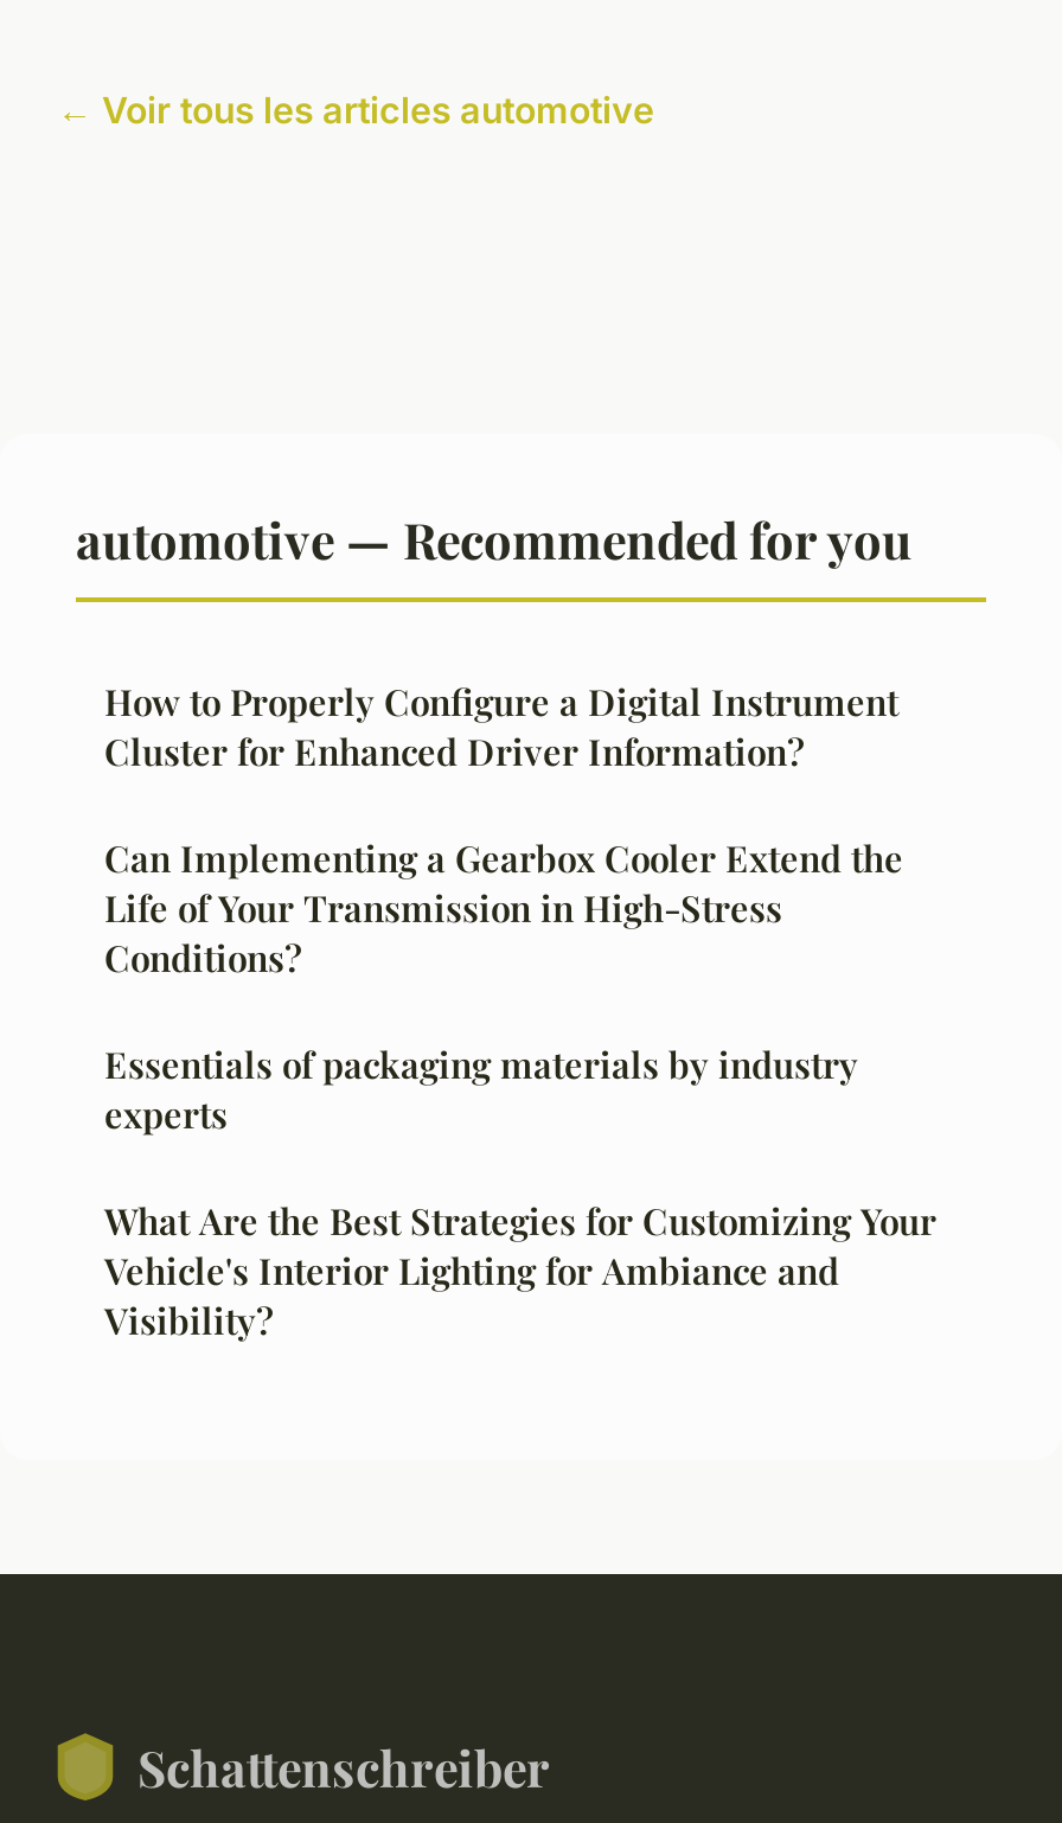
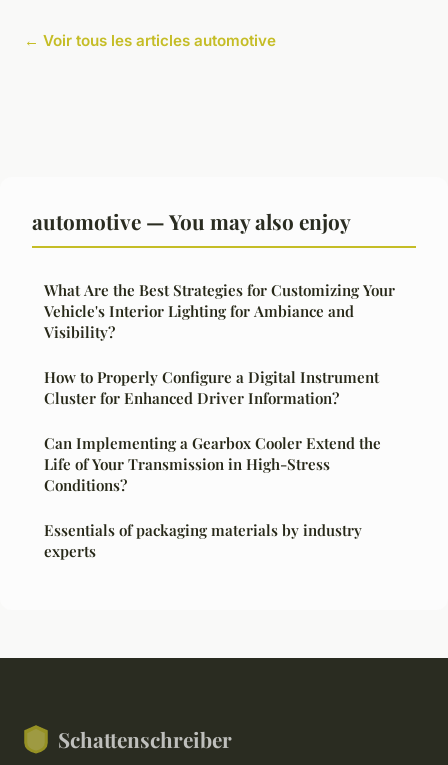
[76,504,913,570] automotive — Recommended for you -> [32,206,351,234] automotive — You may also enjoy
moved [104,677,903,1137] -> [44,366,381,560]: How to Properly Configure a Digital Instrument | Cluster for Enhanced Driver Information? | Can Implementing a Gearbox Cooler Extend the | Life of Your Transmission in High-Stress | Conditions? | Essentials of packaging materials by industry | experts
moved [104,1196,936,1343] -> [44,279,395,341]: What Are the Best Strategies for Customizing Your | Vehicle's Interior Lighting for Ambiance and | Visibility?

